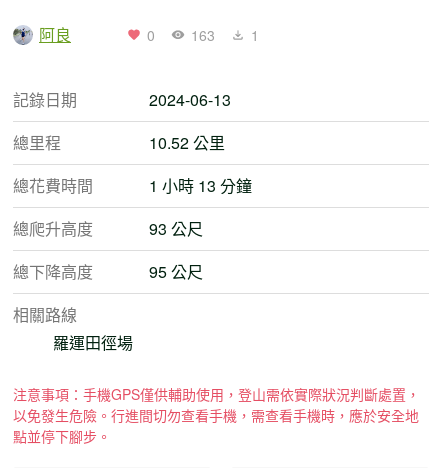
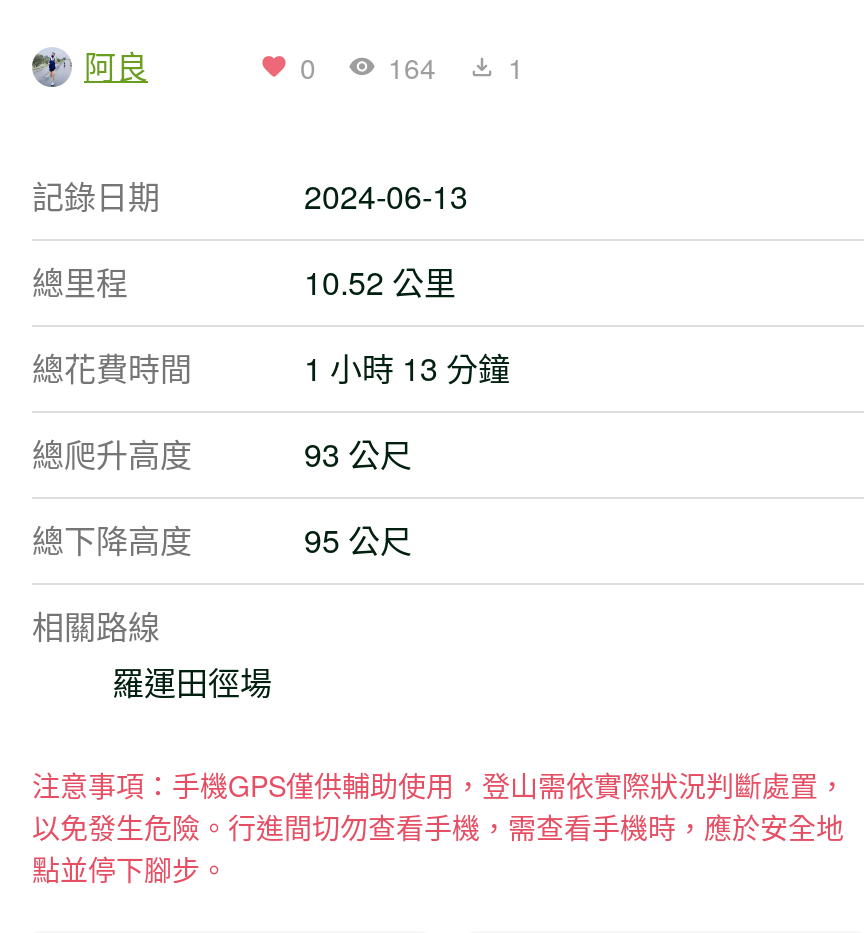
[147,25,259,45] 0 163 1 -> [300,47,524,87] 0 164 1

